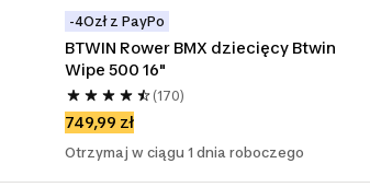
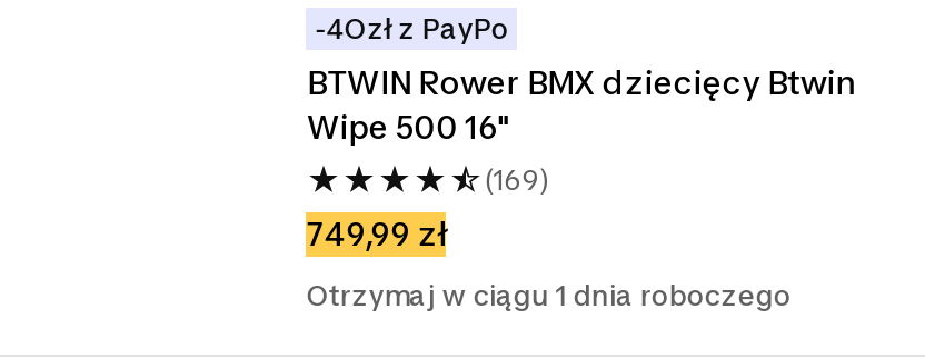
[153,87,185,104] (170) -> [484,163,549,197] (169)

